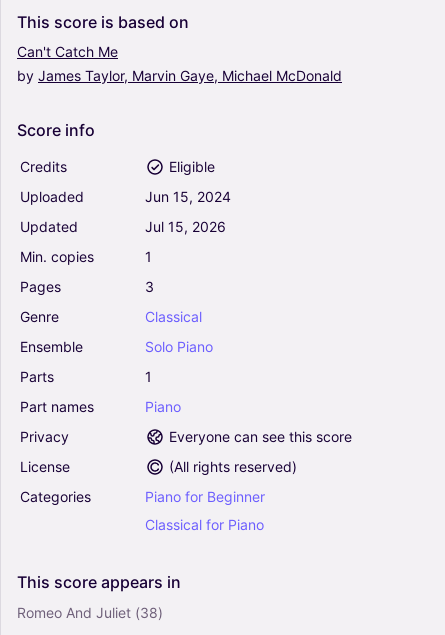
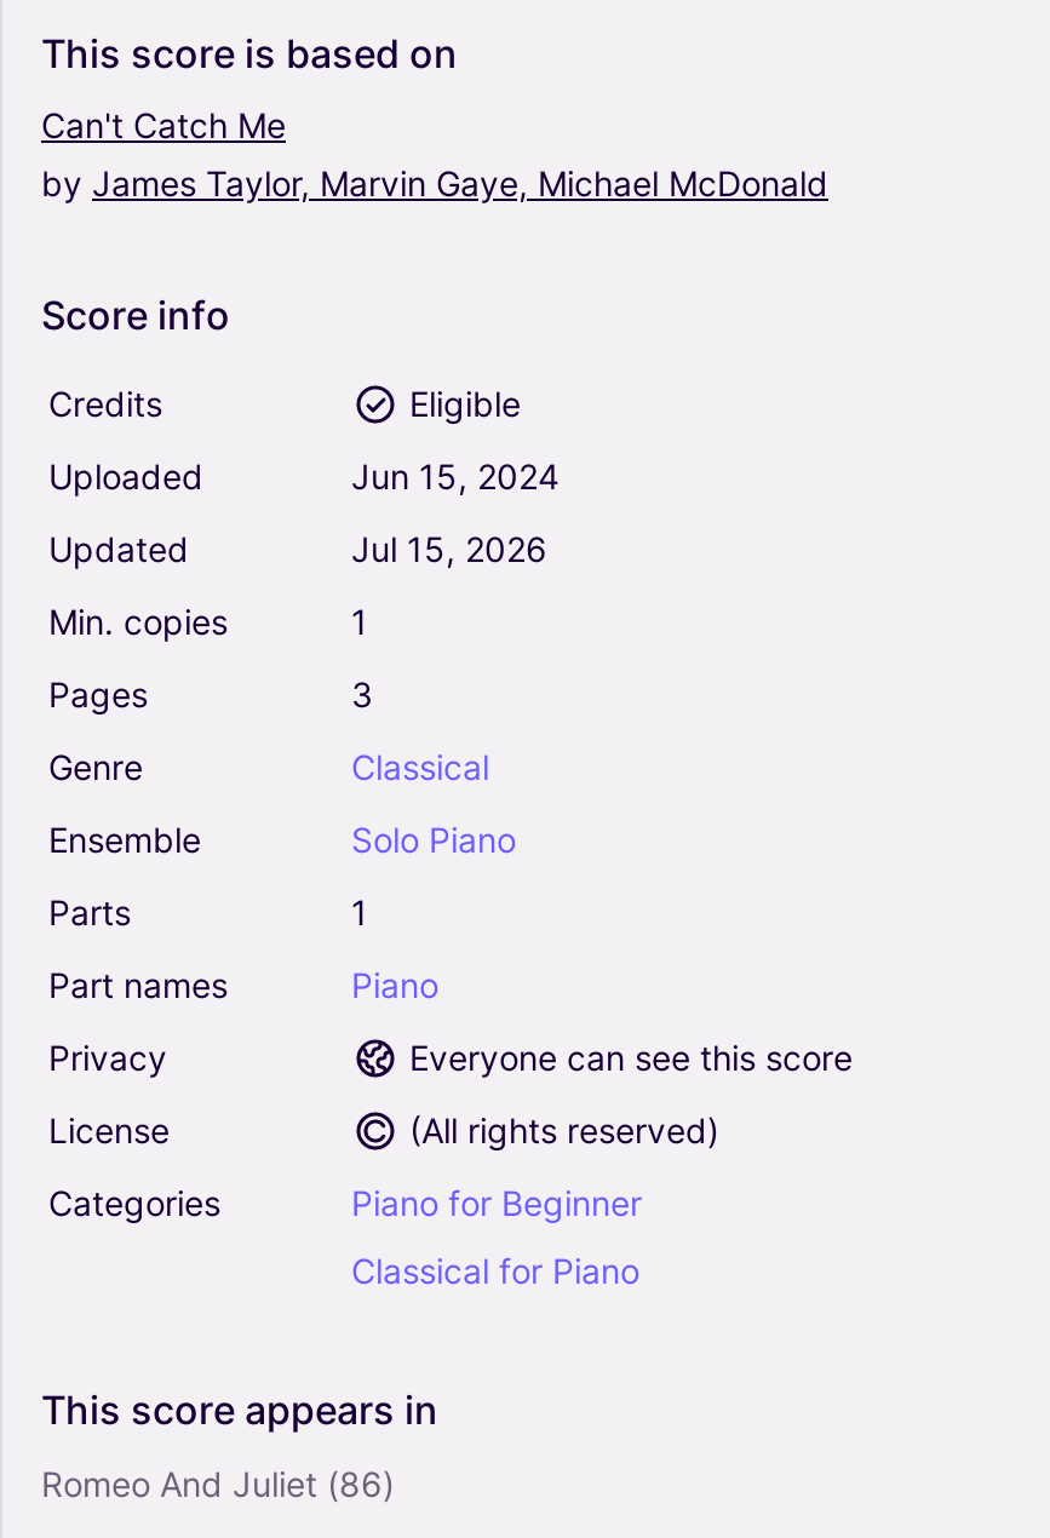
[17,604,163,621] Romeo And Juliet (38) -> [41,1464,395,1505] Romeo And Juliet (86)

